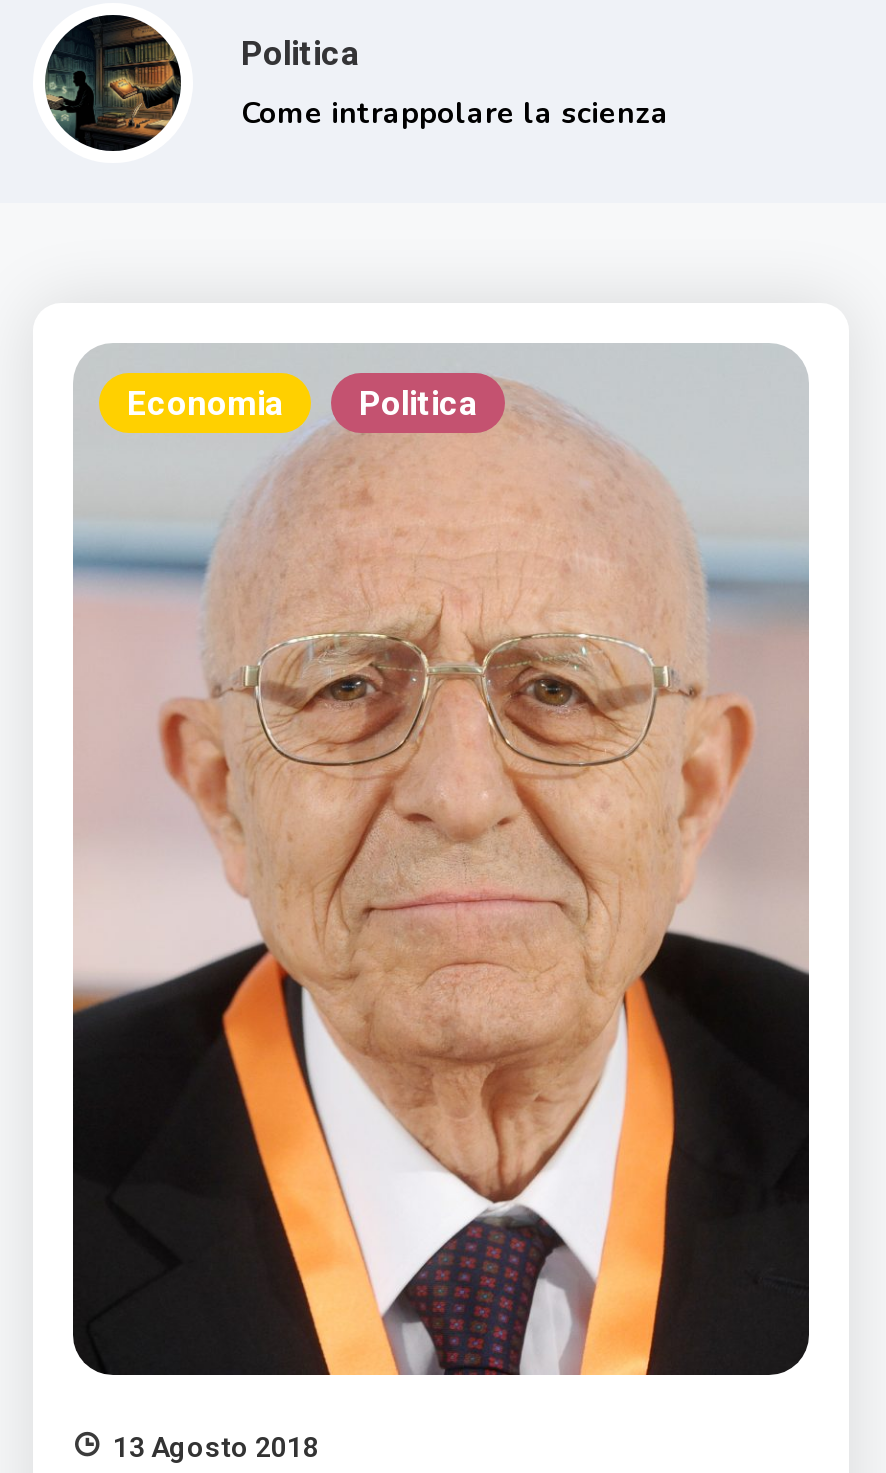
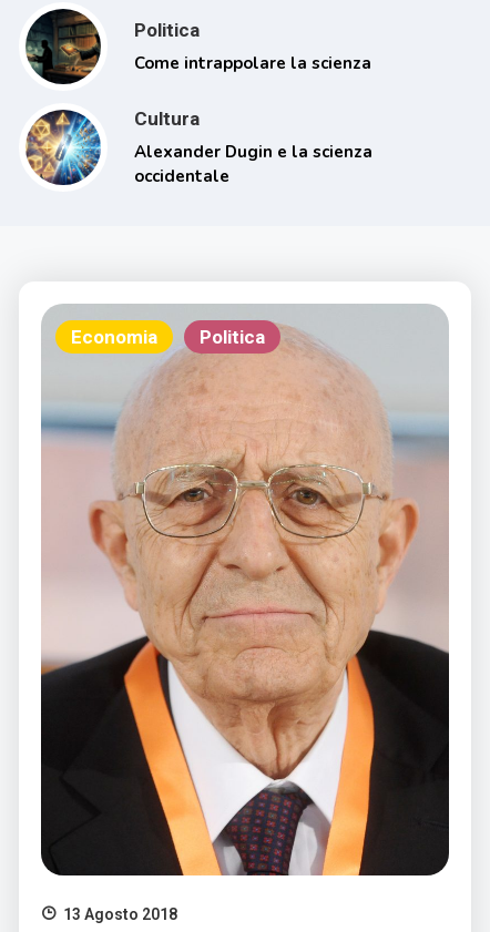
none -> [25,107,372,197] [image] | Cultura | Alexander Dugin e la scienza | occidentale

